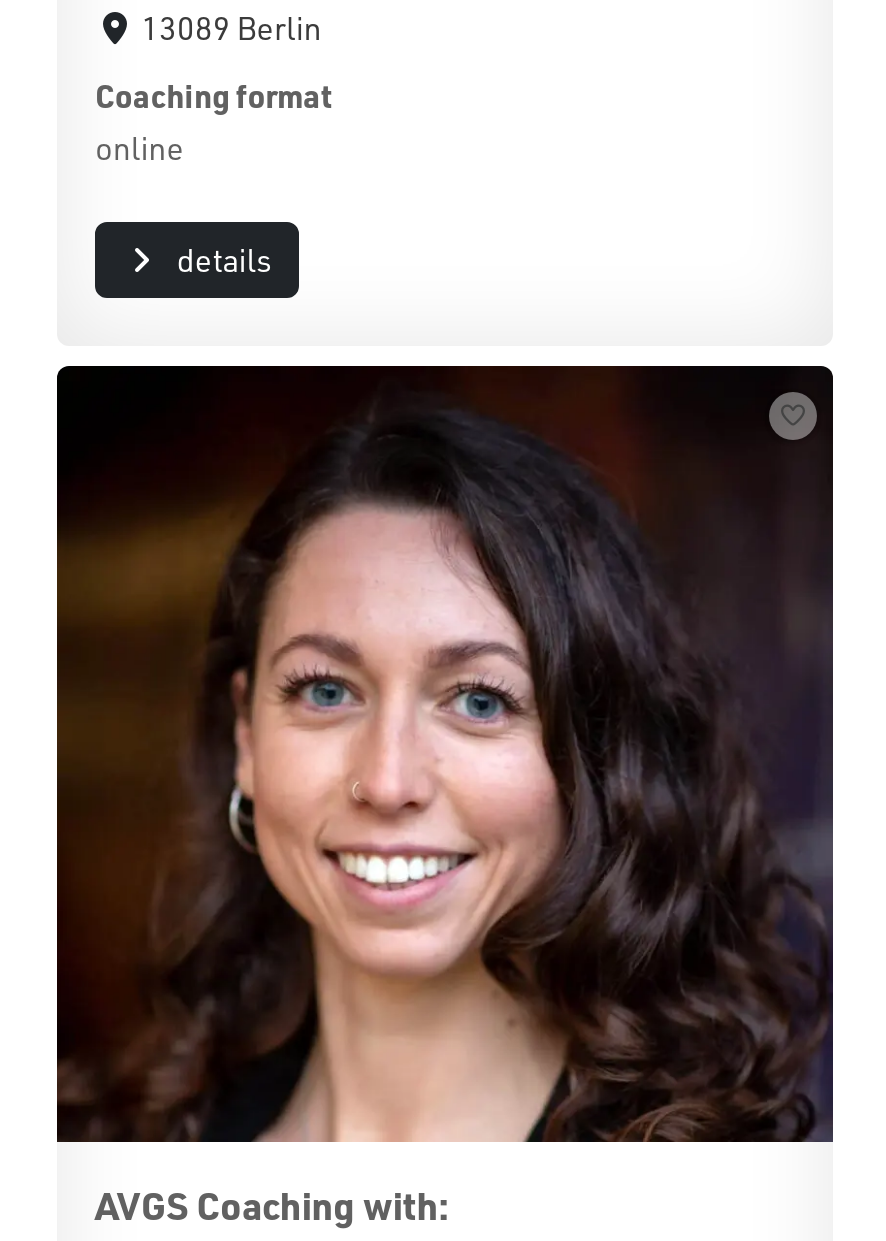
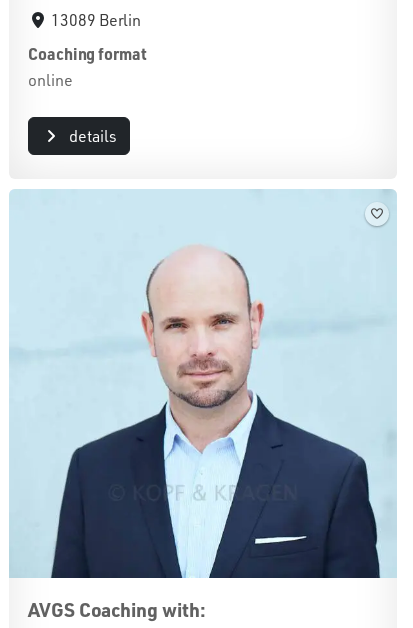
[55,364,835,1144] [image] -> [9,189,397,579] [image]

